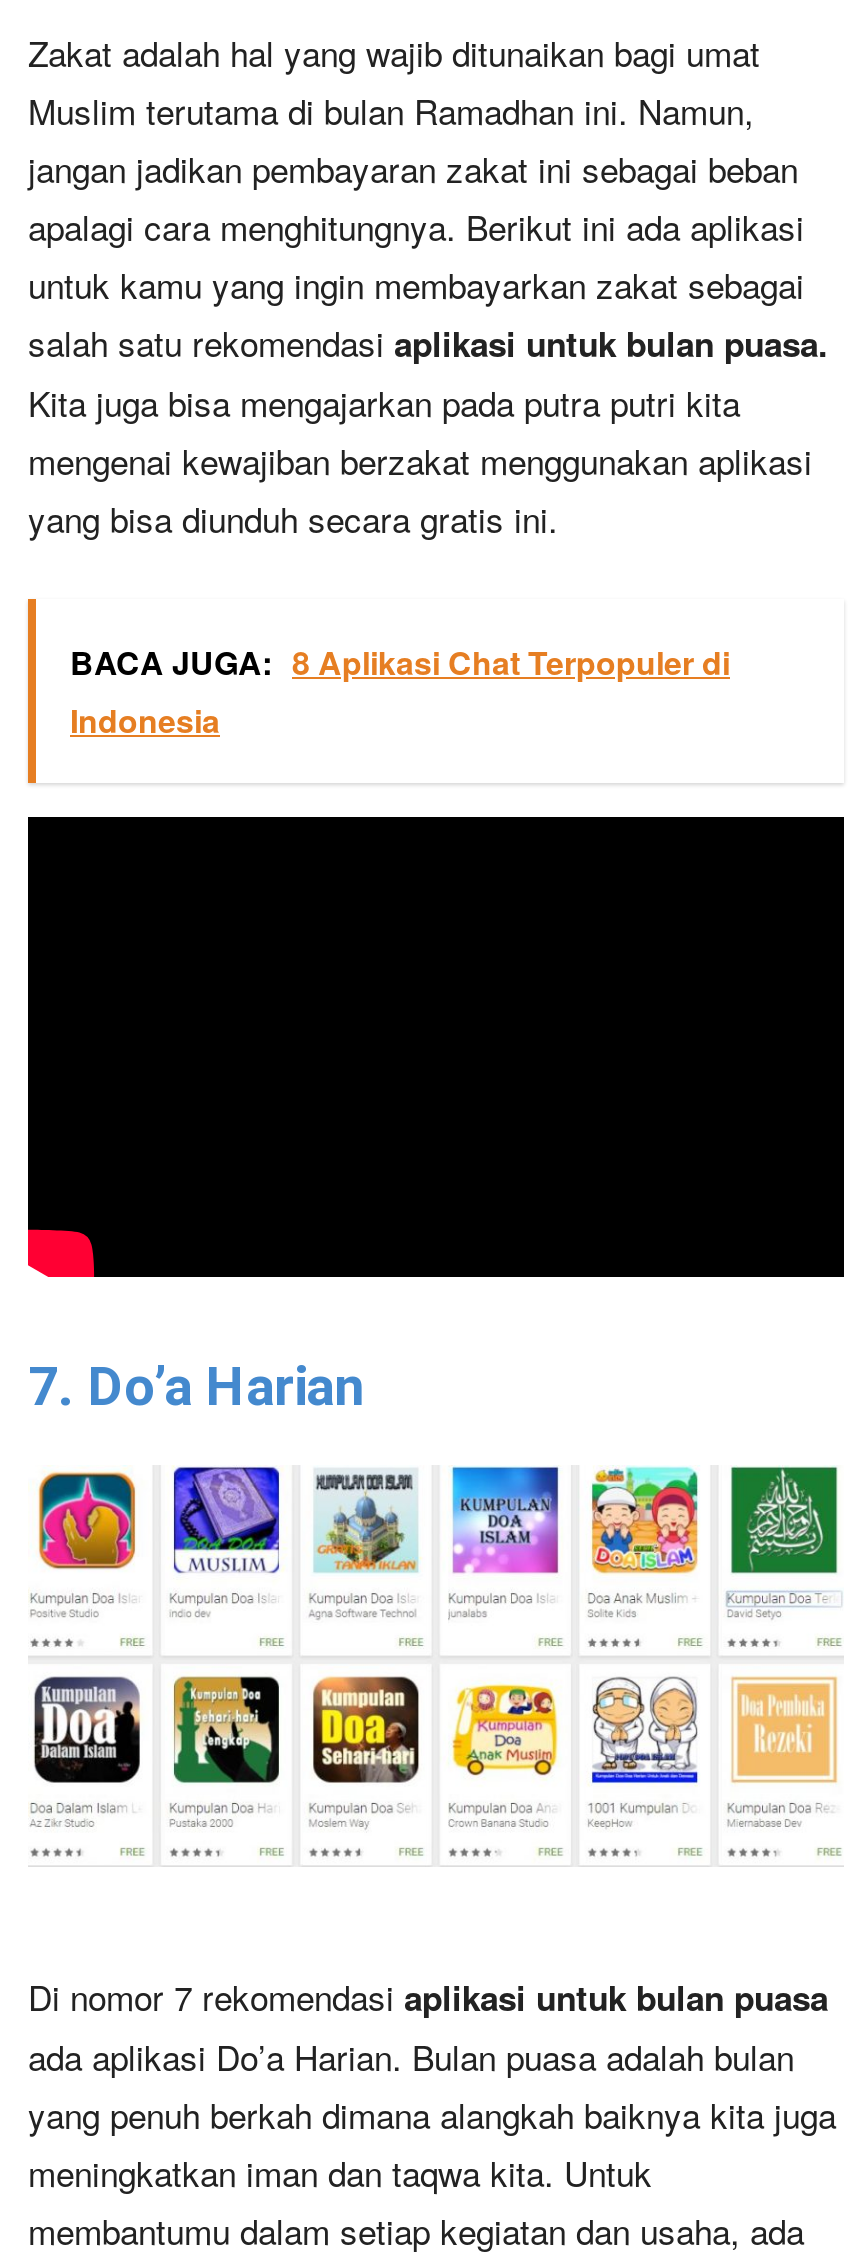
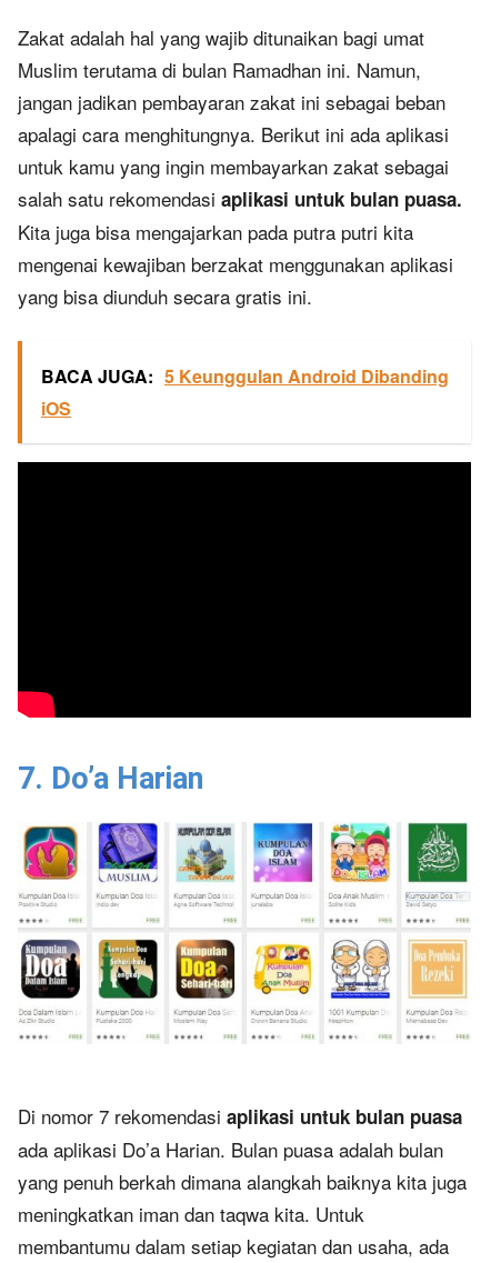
[70,639,730,743] BACA JUGA: 8 Aplikasi Chat Terpopuler di | Indonesia -> [41,363,449,421] BACA JUGA: 5 Keunggulan Android Dibanding | iOS

